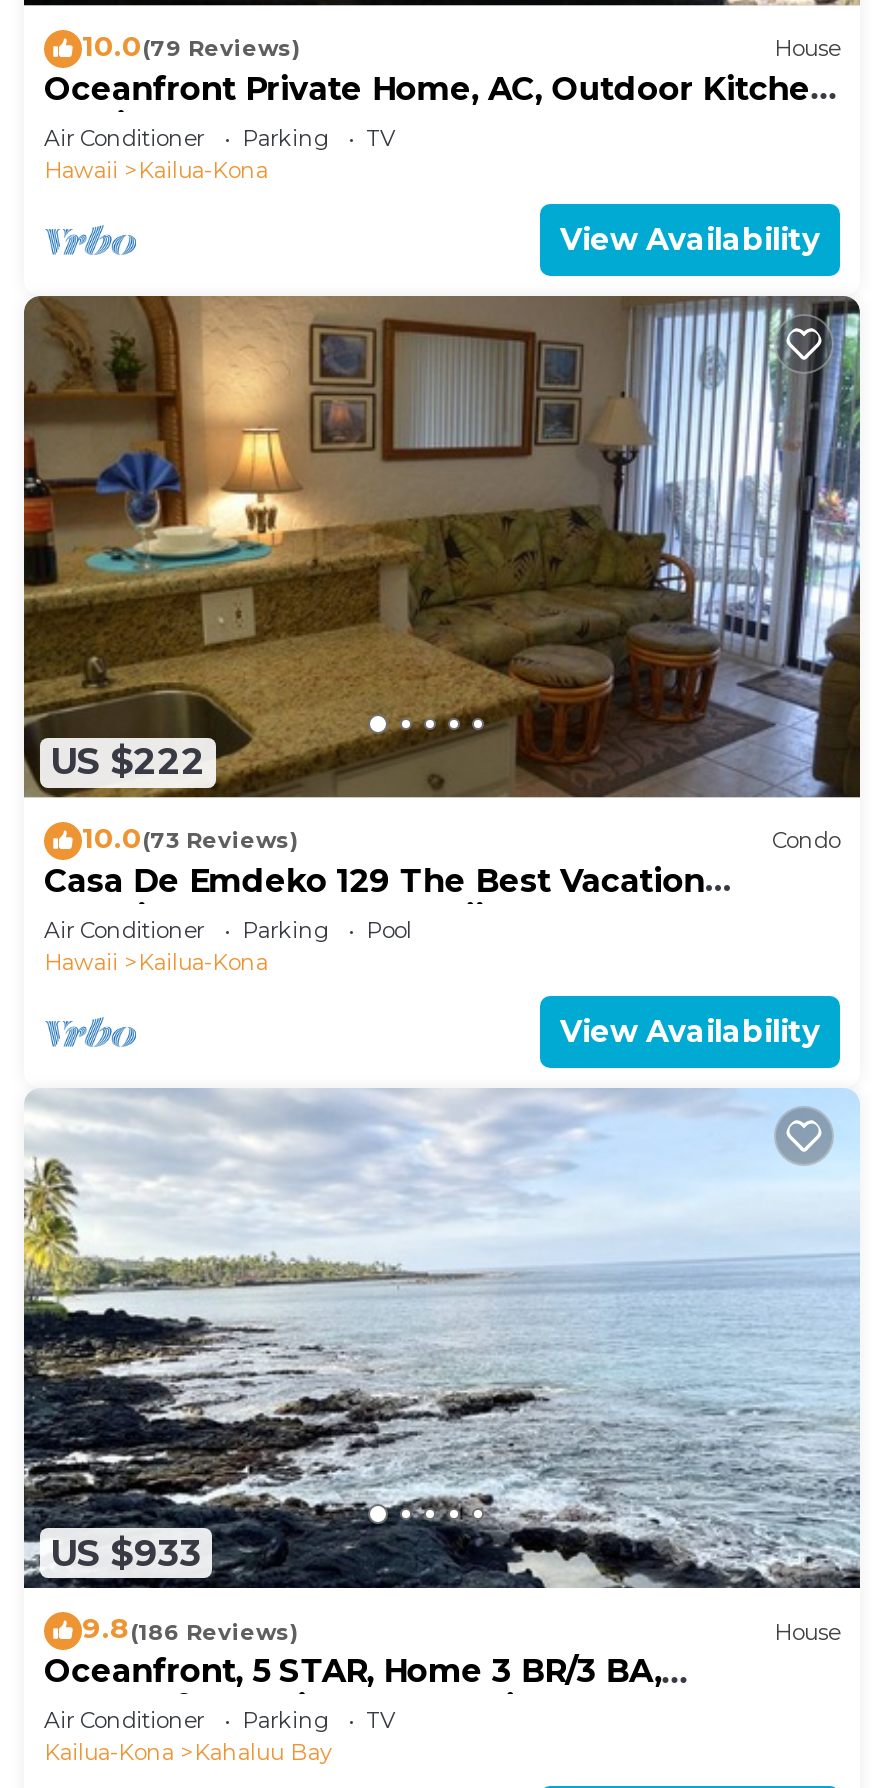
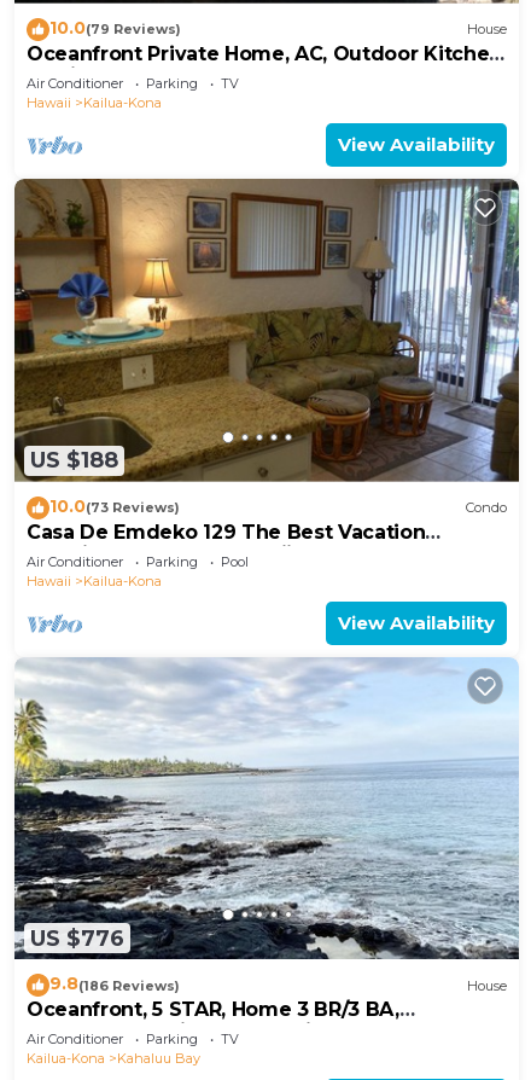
[50,740,206,784] US $222 -> [30,447,118,474] US $188
[50,1532,202,1576] US $933 -> [30,925,124,952] US $776

